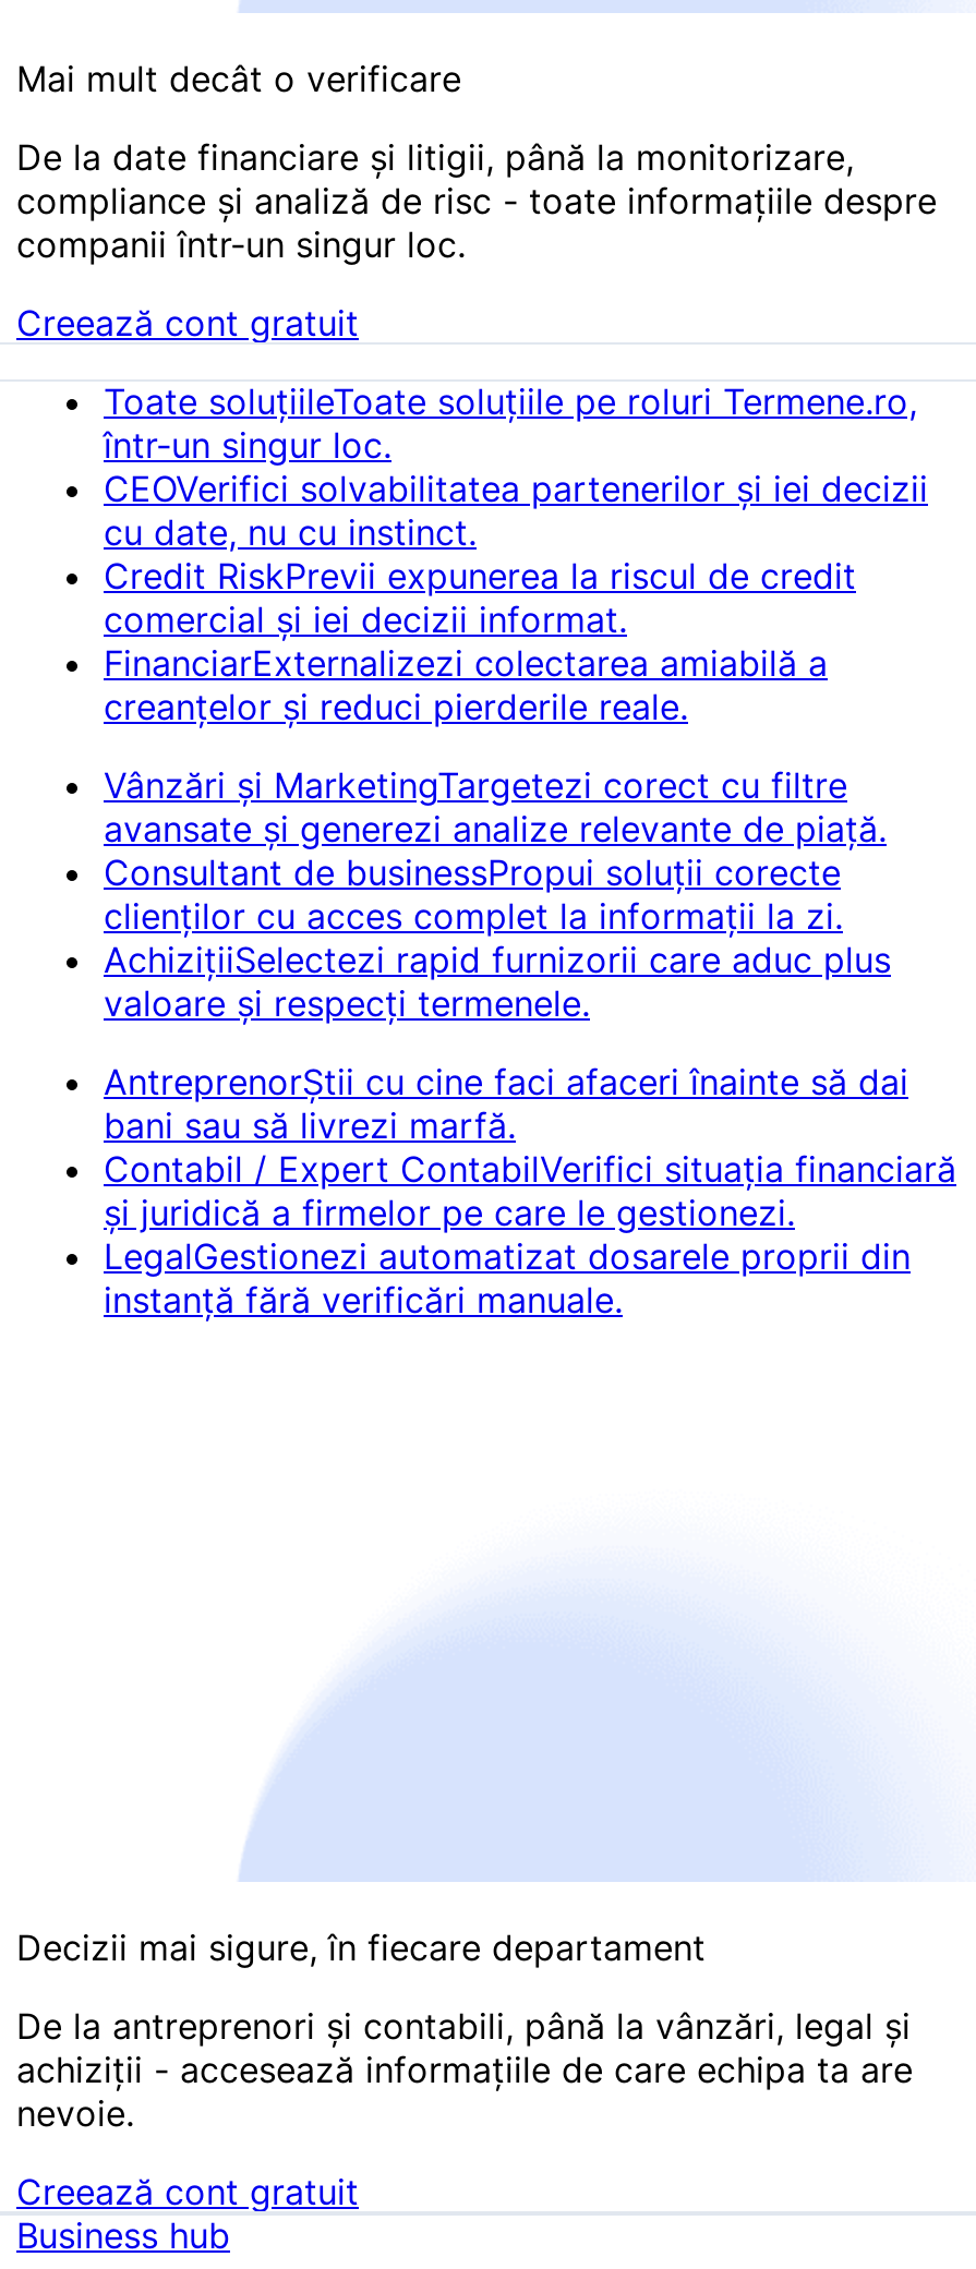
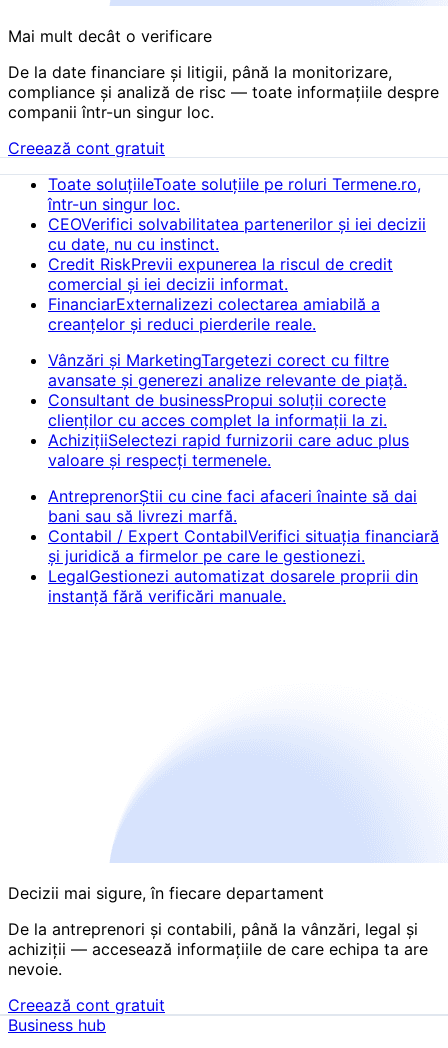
[16,179,937,222] compliance și analiză de risc - toate informațiile despre -> [8,82,439,102] compliance și analiză de risc — toate informațiile despre
[16,2048,913,2091] achiziții - accesează informațiile de care echipa ta are -> [8,939,428,959] achiziții — accesează informațiile de care echipa ta are

